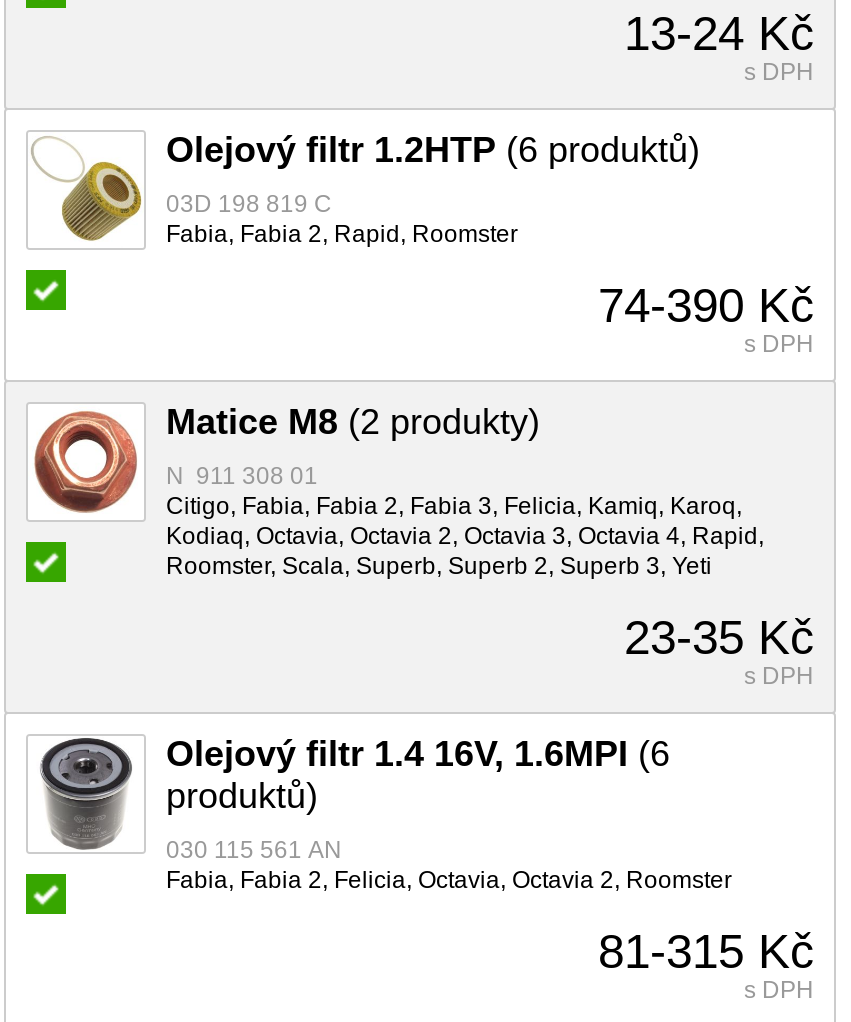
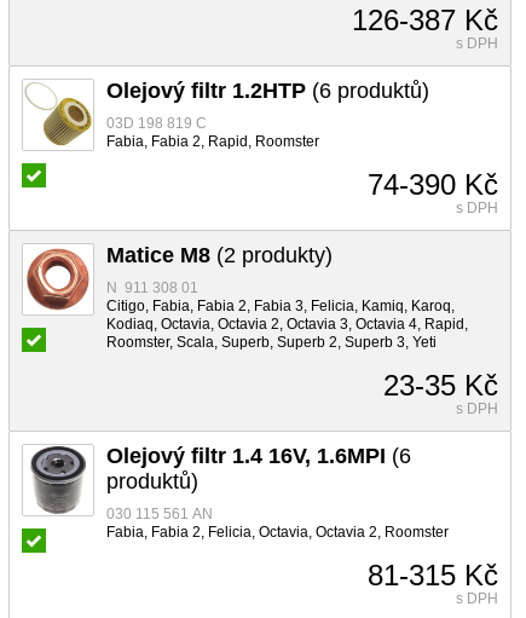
[624,5,814,59] 13-24 Kč -> [352,3,498,36] 126-387 Kč

